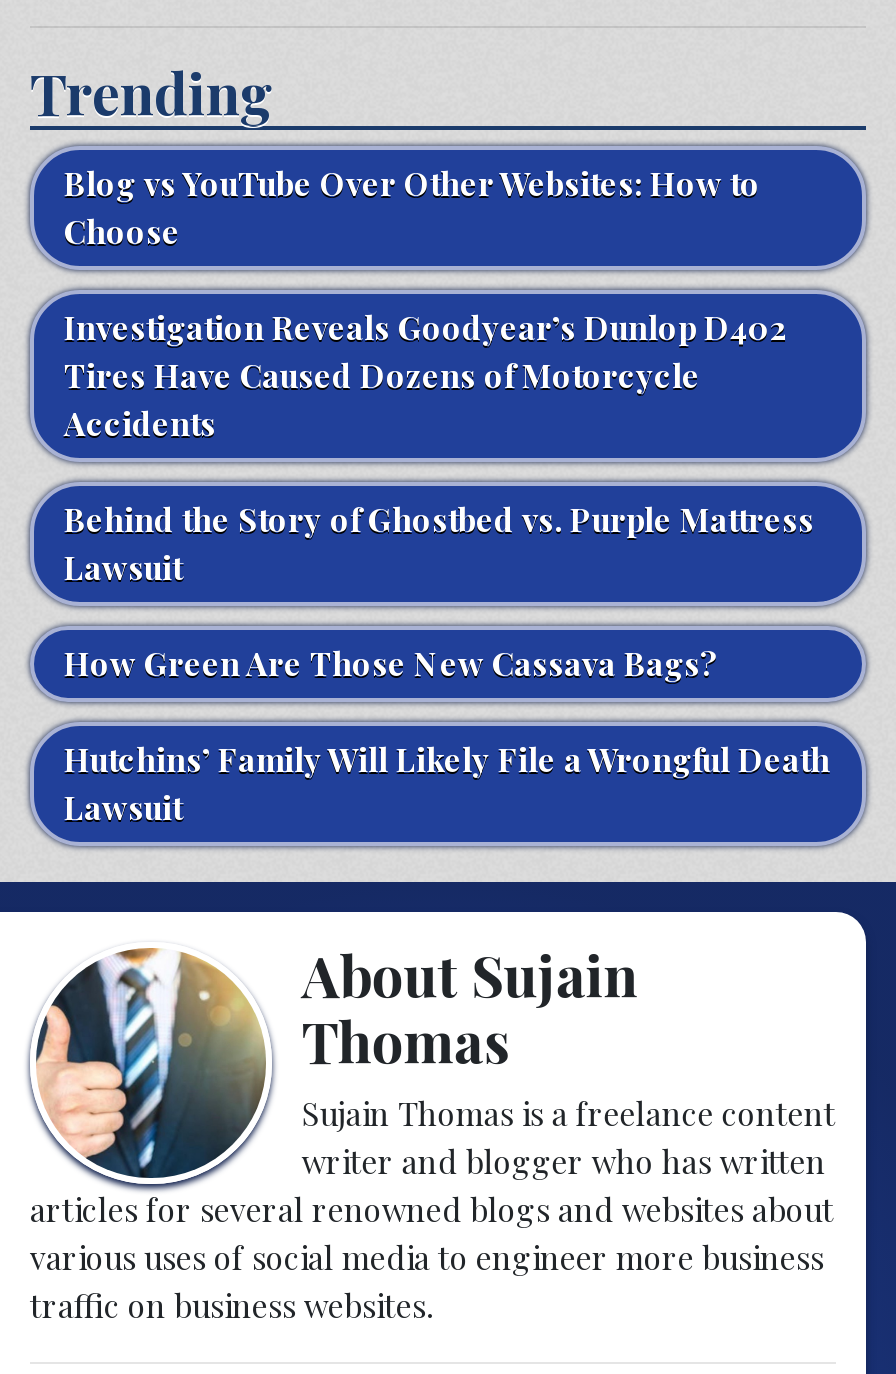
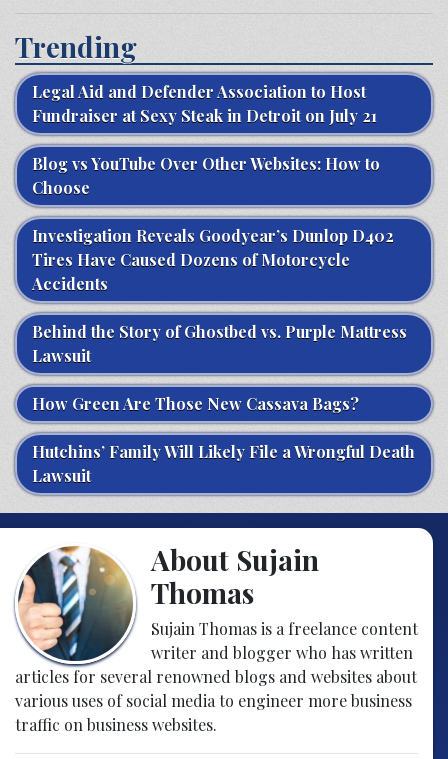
none -> [32,81,377,126] Legal Aid and Defender Association to Host | Fundraiser at Sexy Steak in Detroit on July 21

